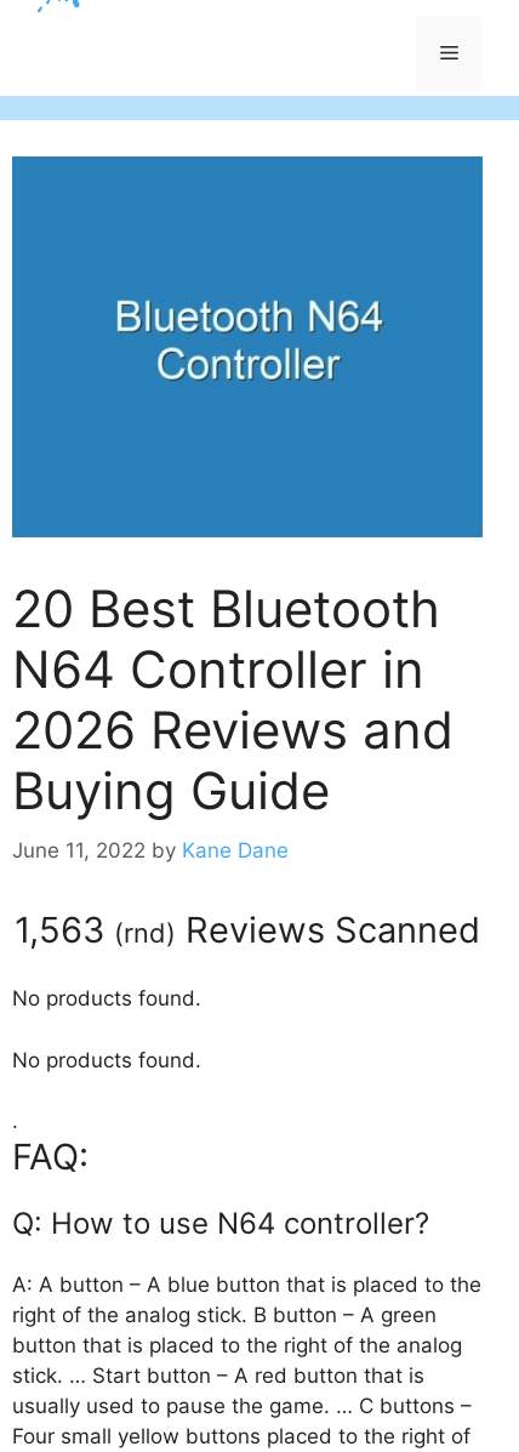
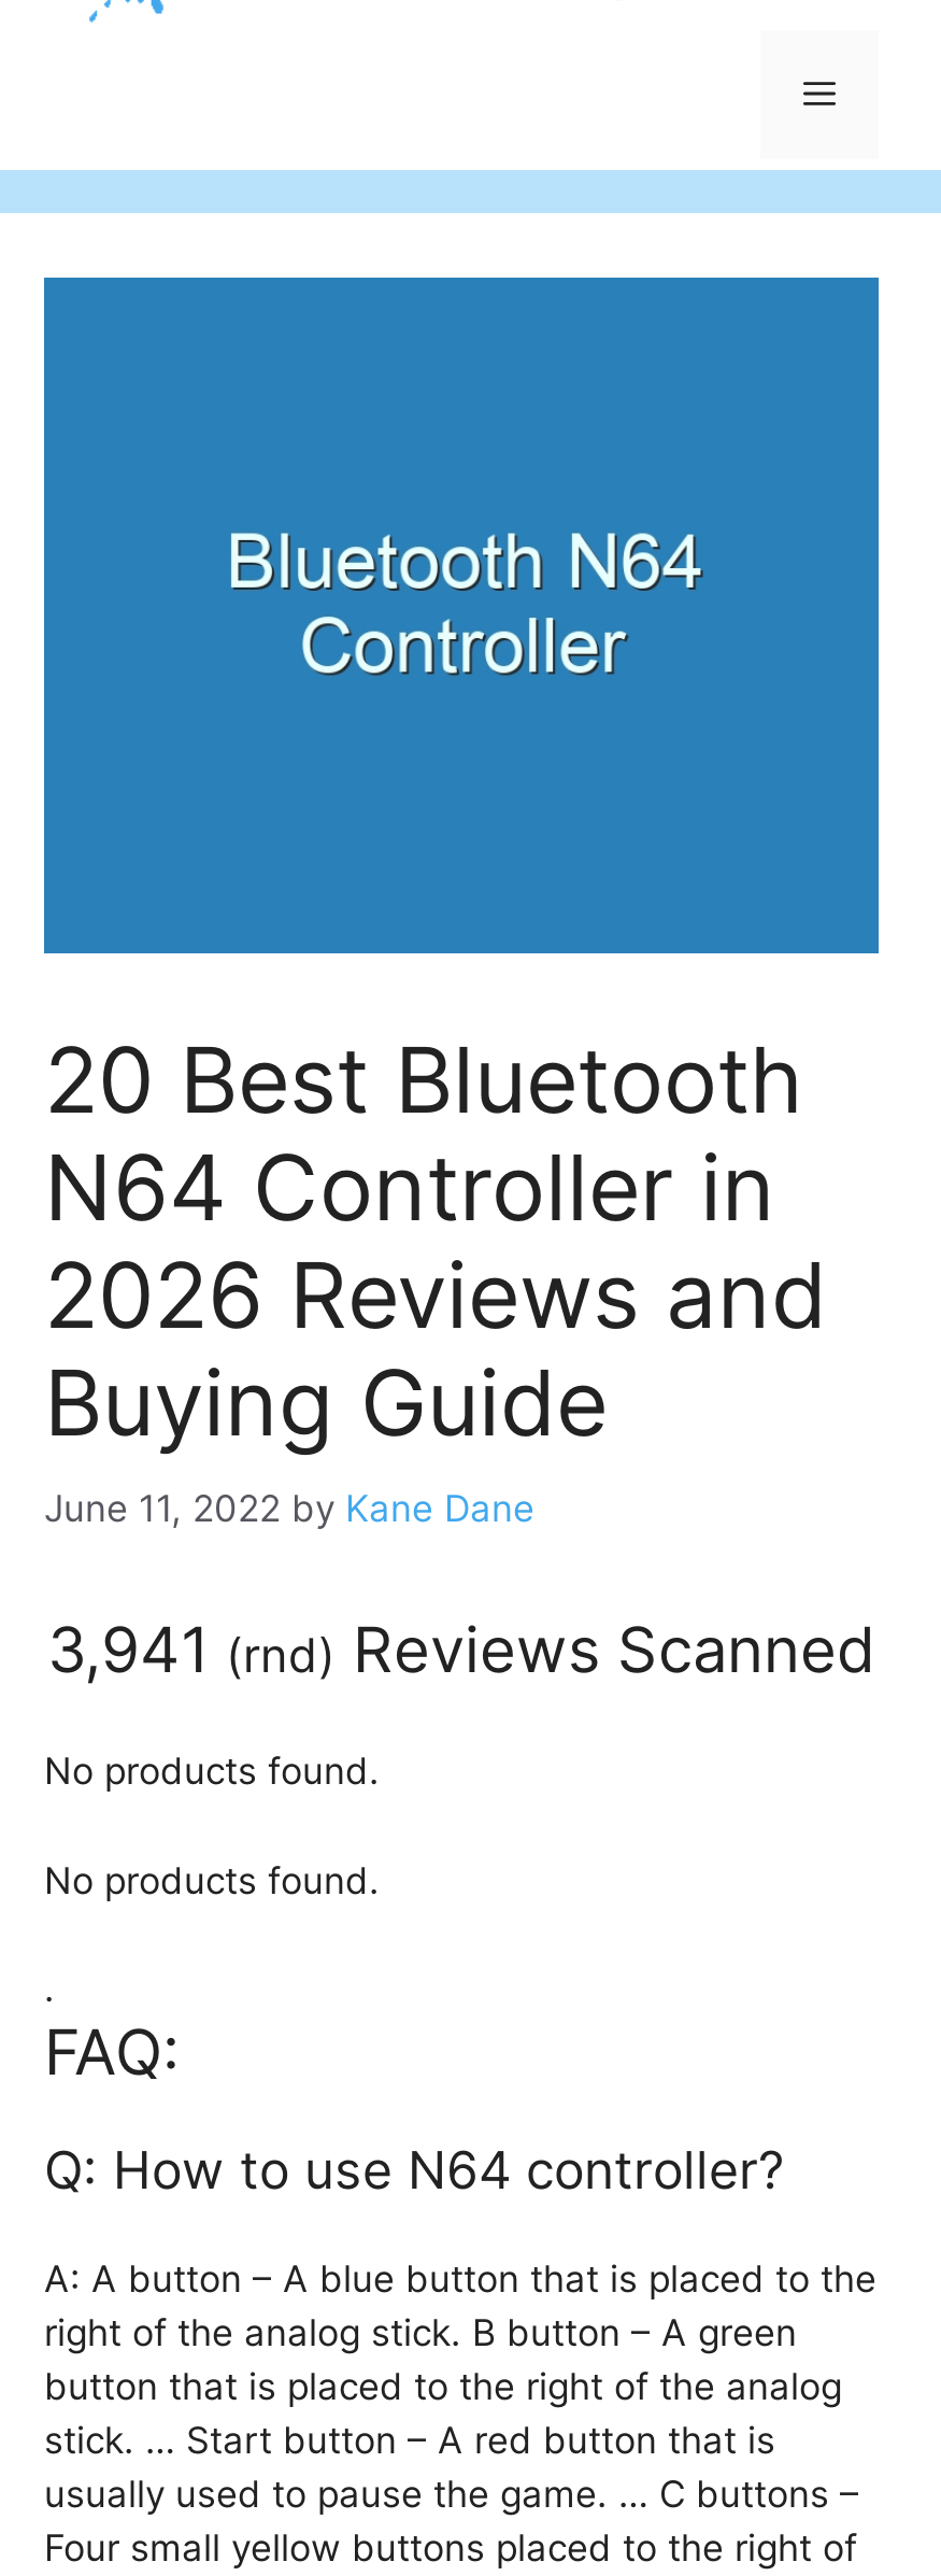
[15,908,480,951] 1,563 (rnd) Reviews Scanned -> [47,1611,875,1687] 3,941 (rnd) Reviews Scanned

